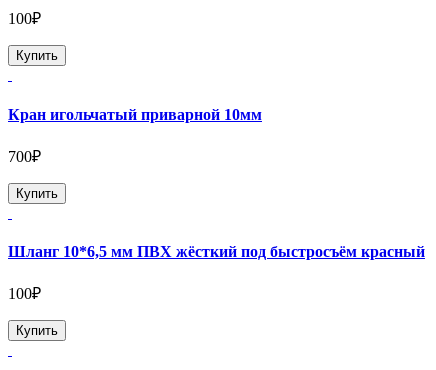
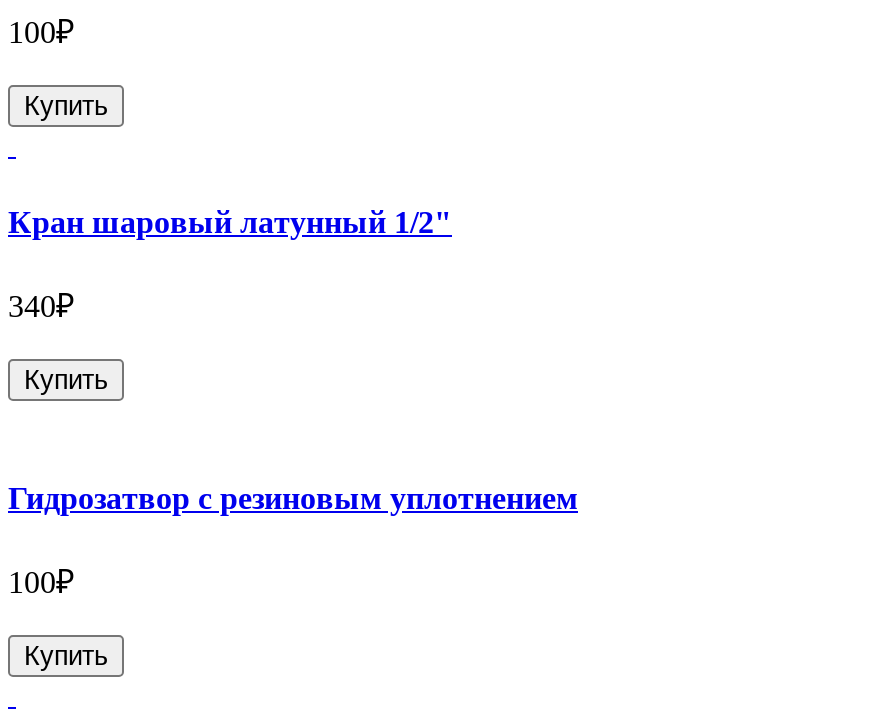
[8,106,262,123] Кран игольчатый приварной 10мм -> [8,205,452,239] Кран шаровый латунный 1/2"
[8,148,41,165] 700₽ -> [8,290,74,324] 340₽
[8,243,425,260] Шланг 10*6,5 мм ПВХ жёсткий под быстросъём красный -> [8,480,578,514] Гидрозатвор с резиновым уплотнением

